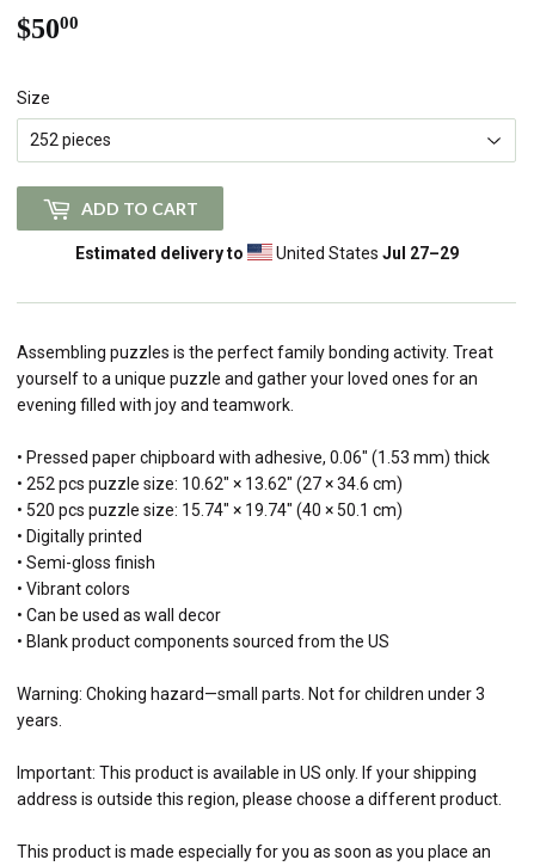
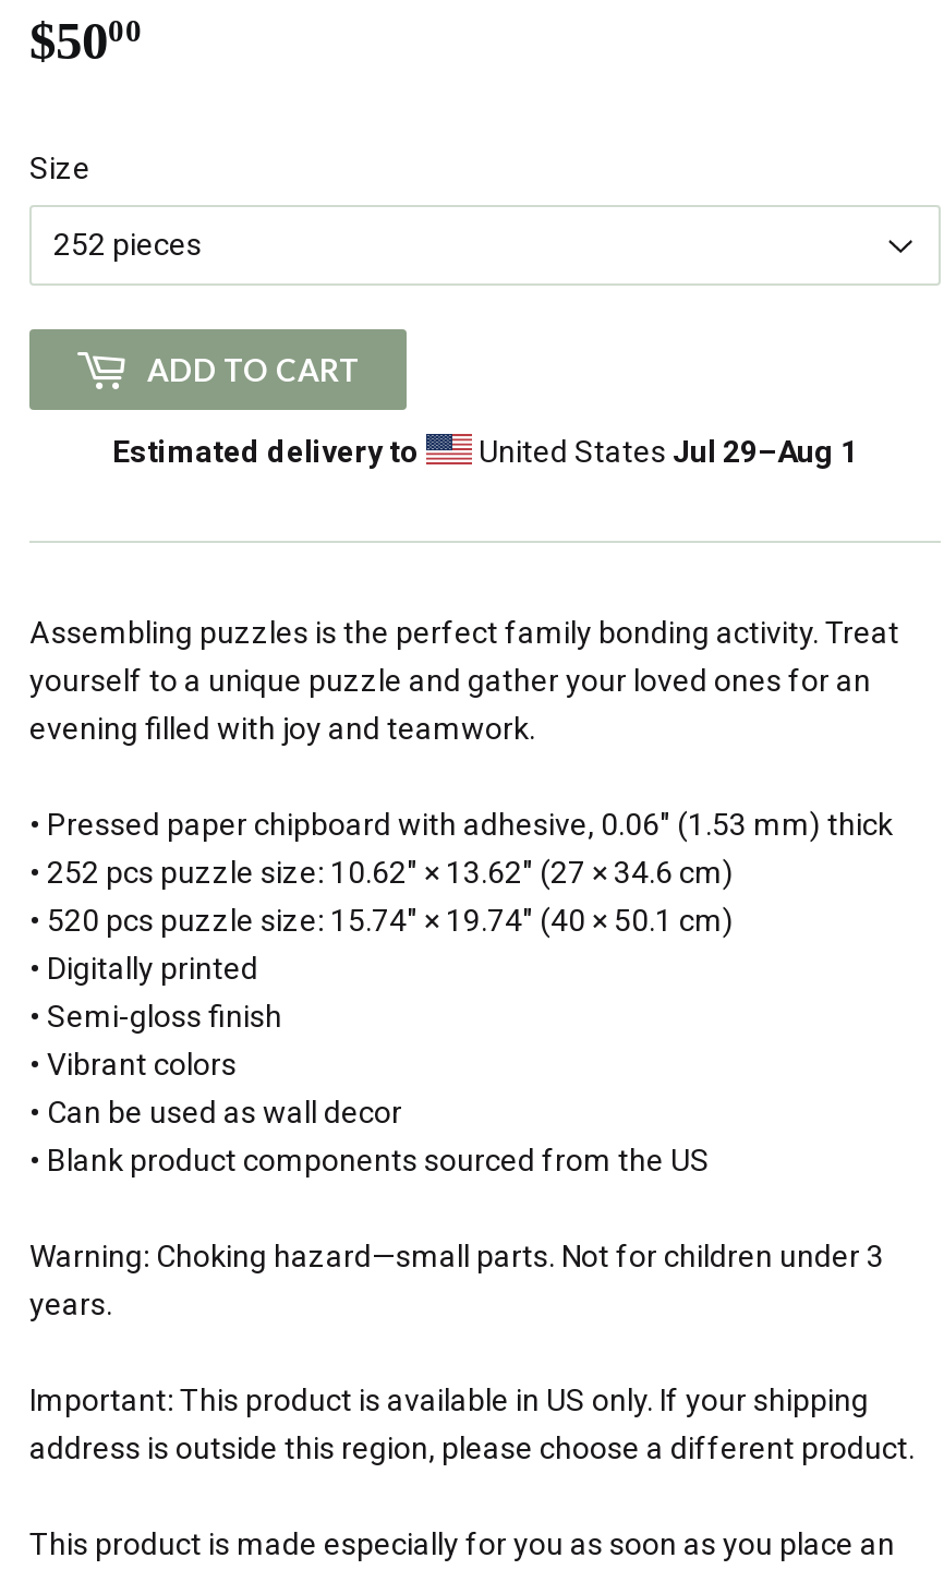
[272,243,458,262] United States Jul 27–29 -> [472,433,858,468] United States Jul 29–Aug 1

